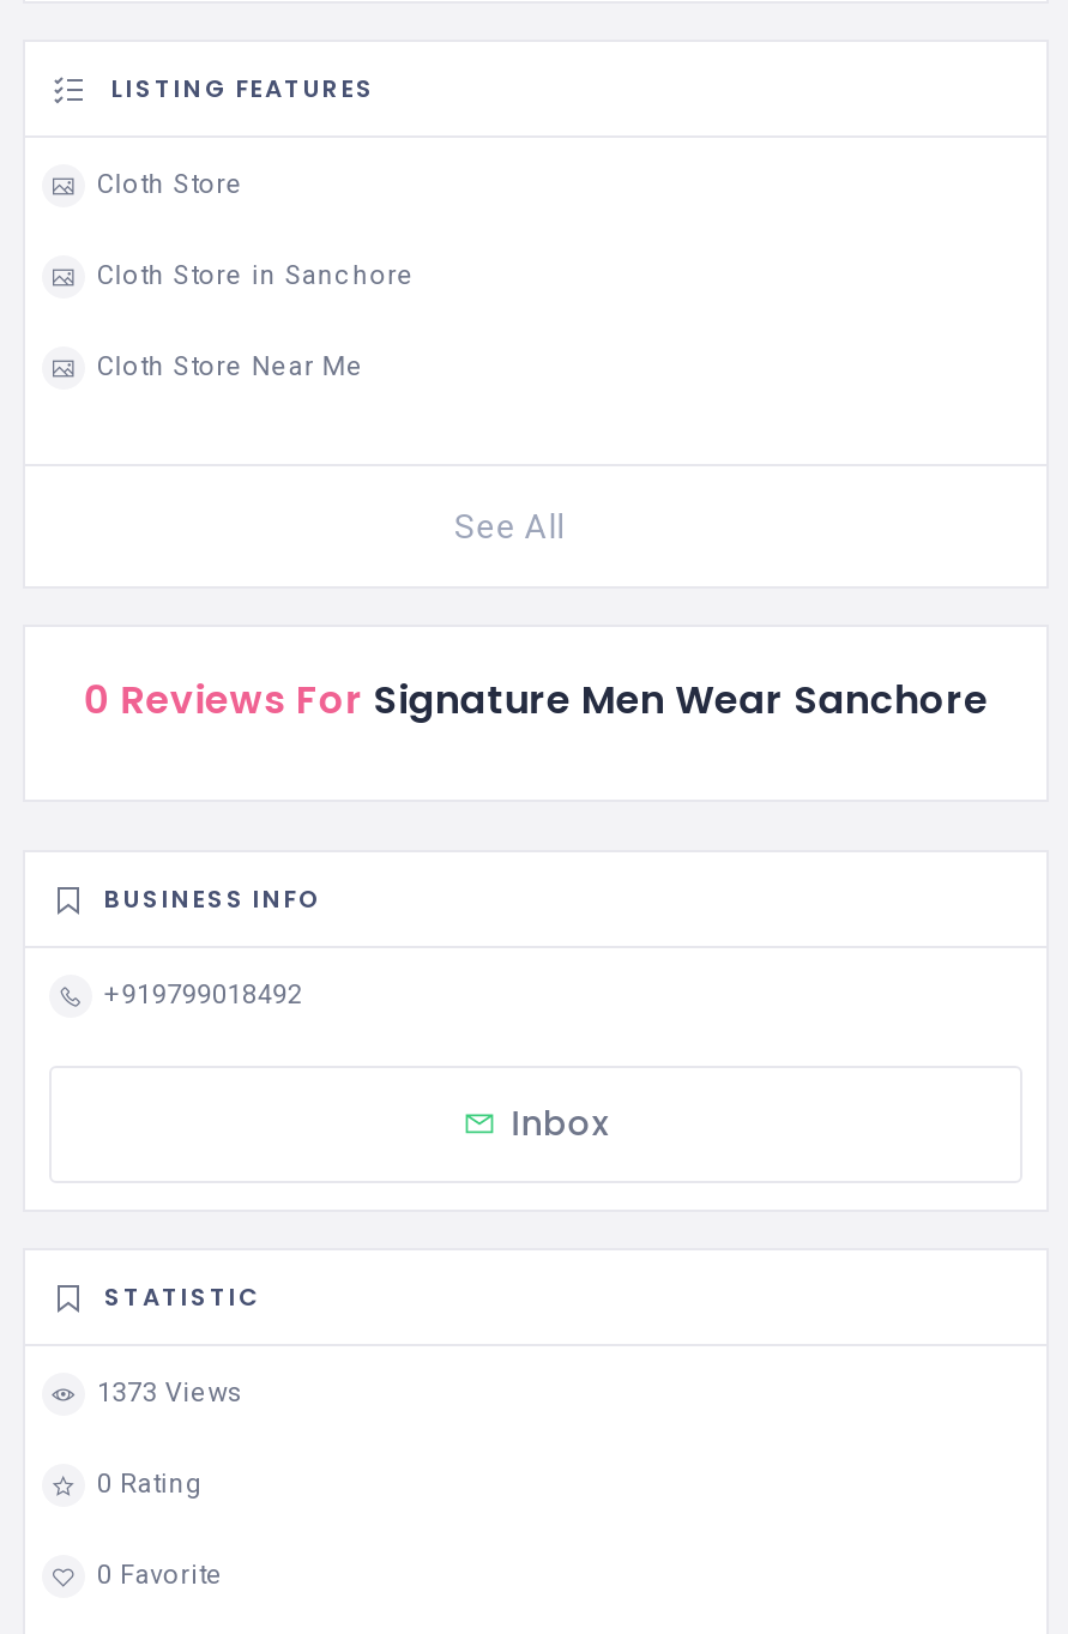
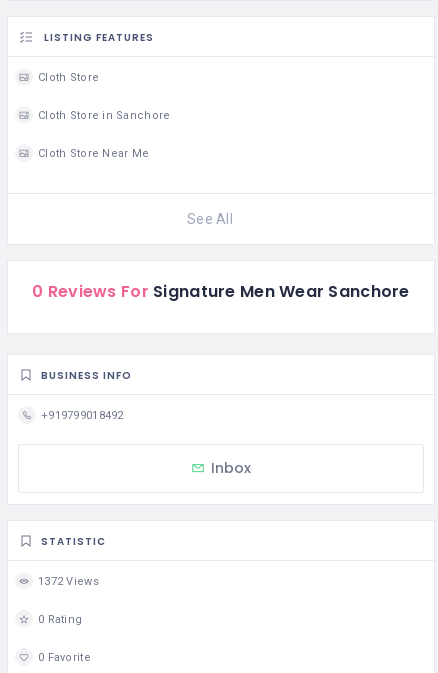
[97,1377,243,1409] 1373 Views -> [38,574,99,587] 1372 Views

